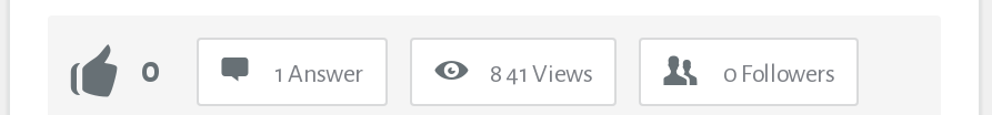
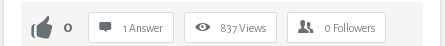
[490,60,592,86] 841 Views -> [220,22,266,34] 837 Views

